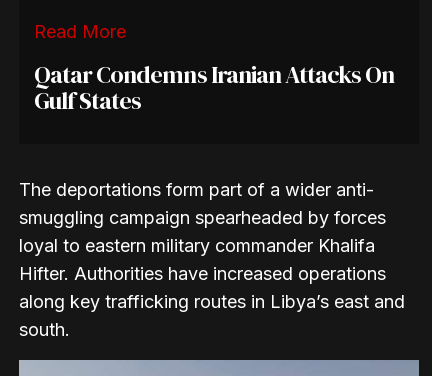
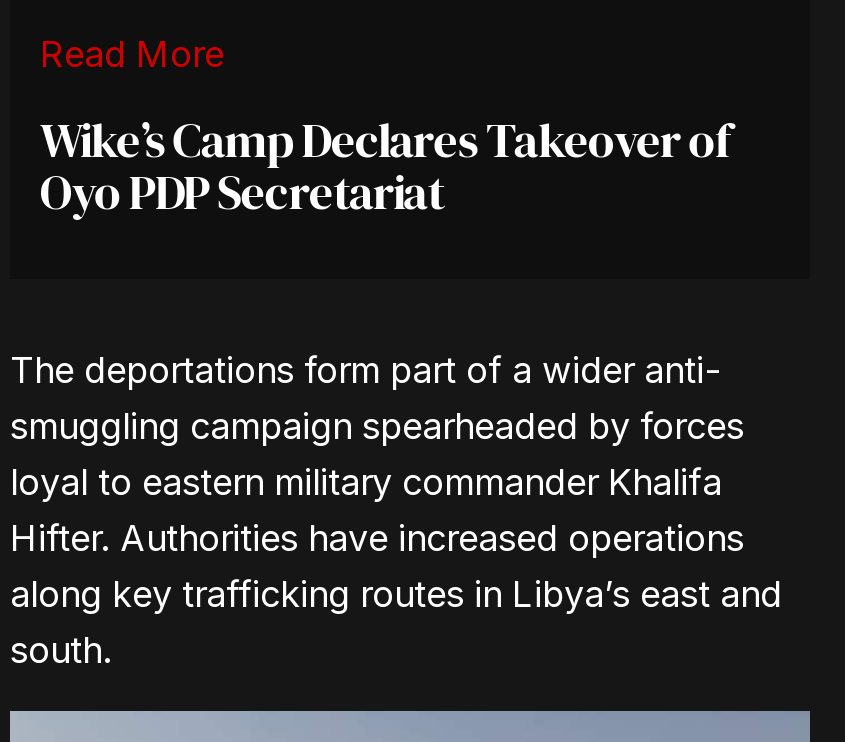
[34,58,394,117] Qatar Condemns Iranian Attacks On | Gulf States -> [40,107,731,225] Wike’s Camp Declares Takeover of | Oyo PDP Secretariat

